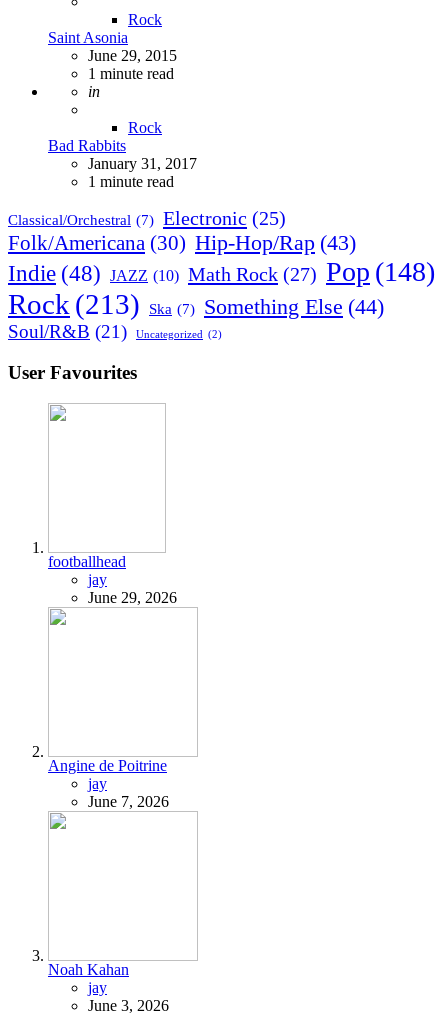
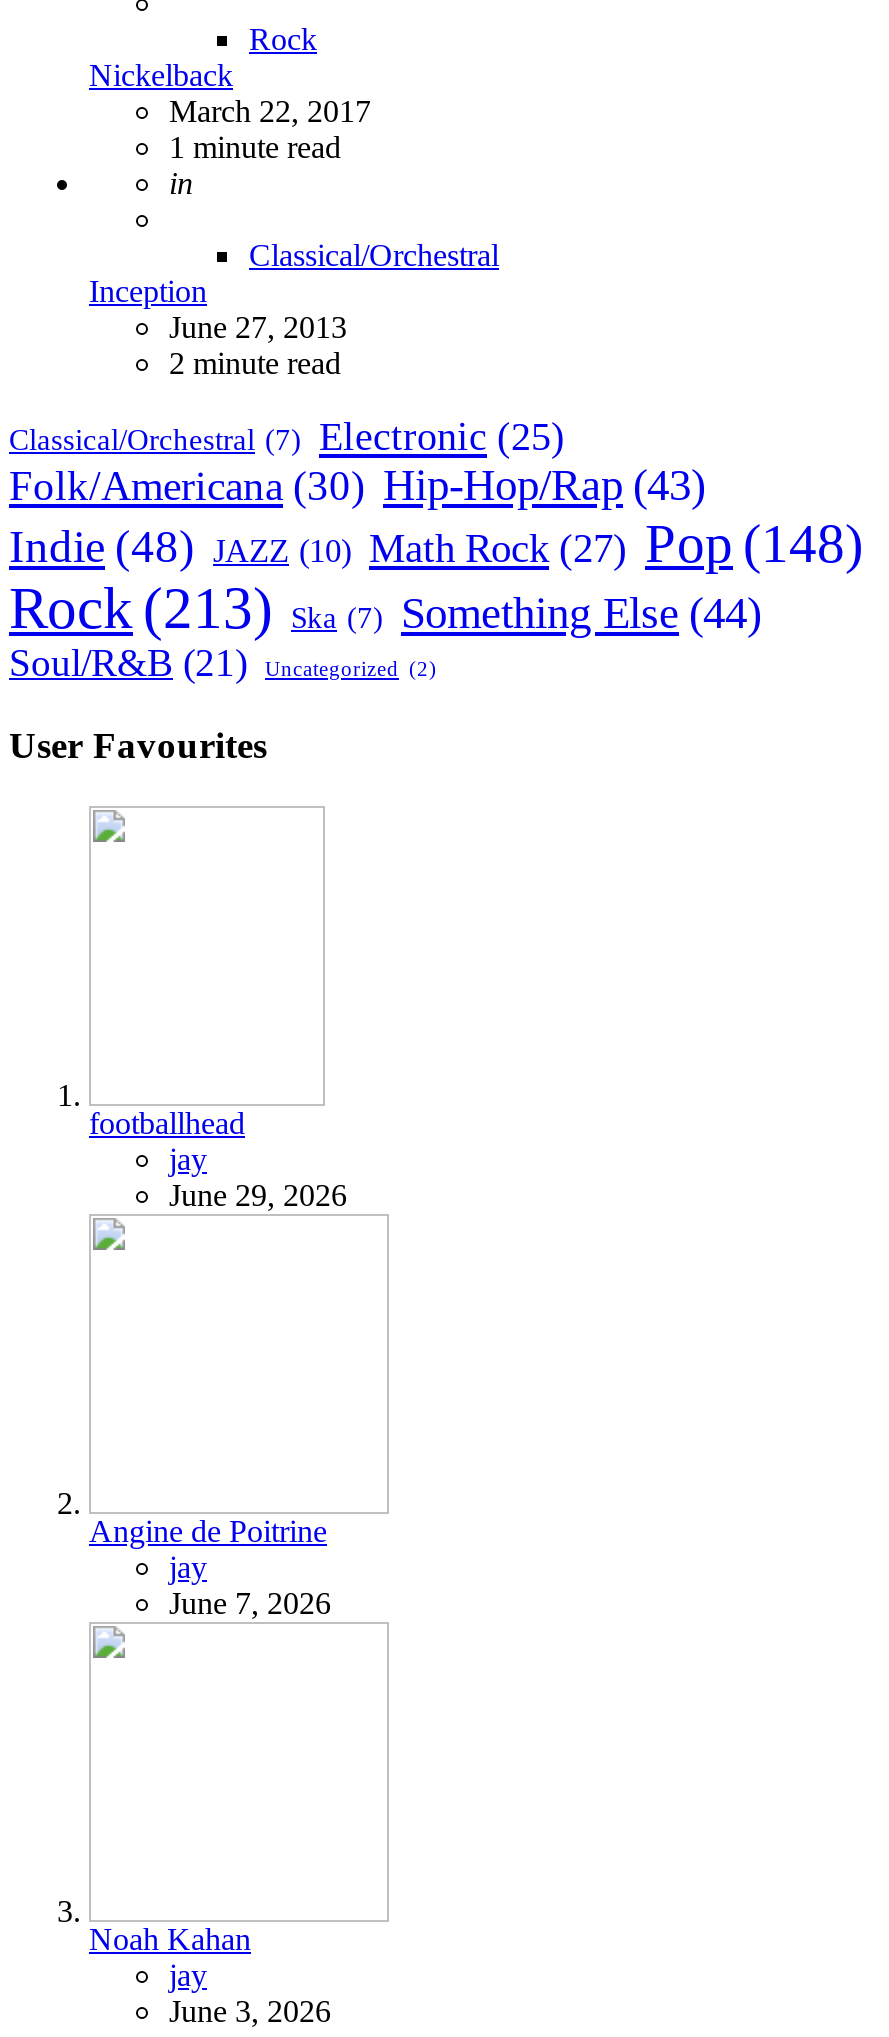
[48,29,177,64] Saint Asonia | June 29, 2015 -> [89,59,371,129] Nickelback | March 22, 2017
[48,119,197,190] Rock | Bad Rabbits | January 31, 2017 | 1 minute read -> [89,239,499,381] Classical/Orchestral | Inception | June 27, 2013 | 2 minute read

